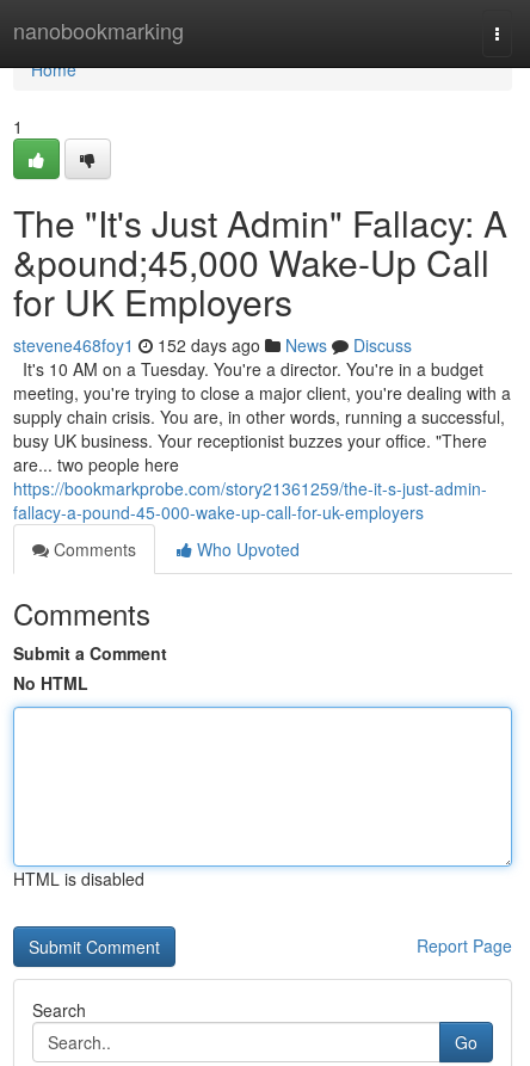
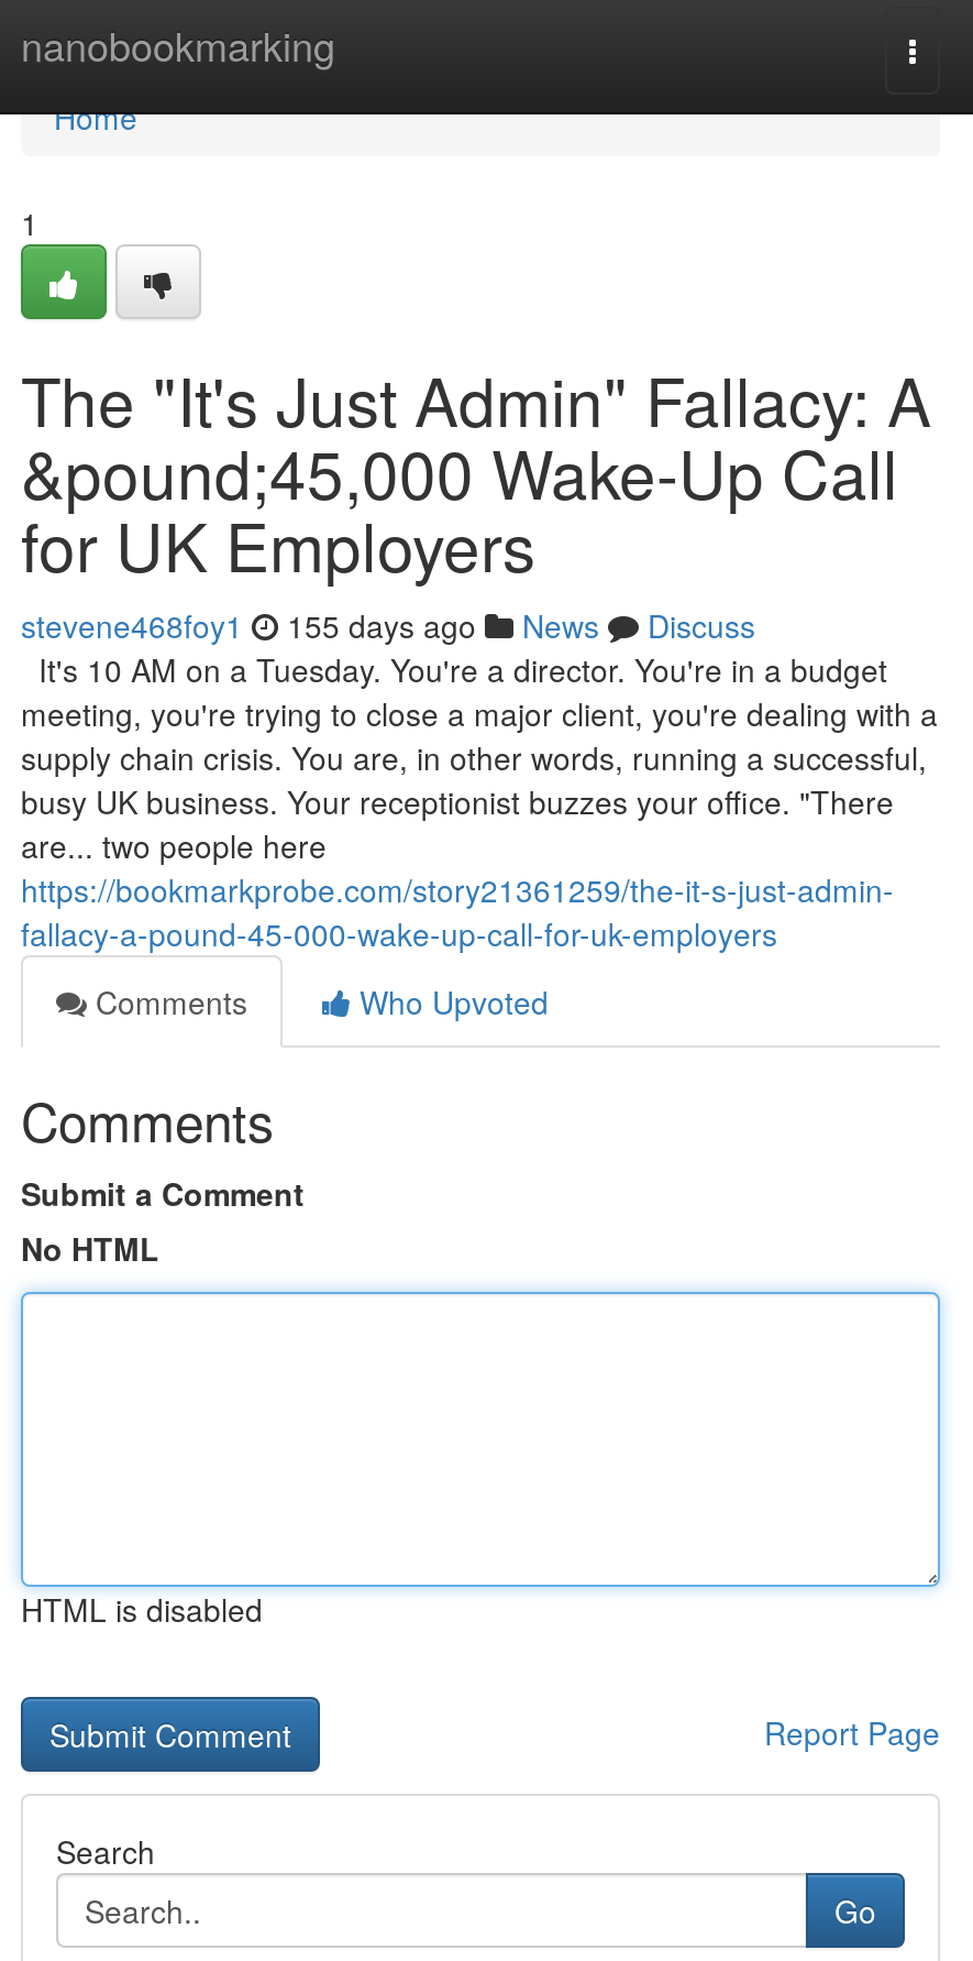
[13,333,412,357] stevene468foy1 152 days ago News Discuss -> [21,603,755,647] stevene468foy1 155 days ago News Discuss

